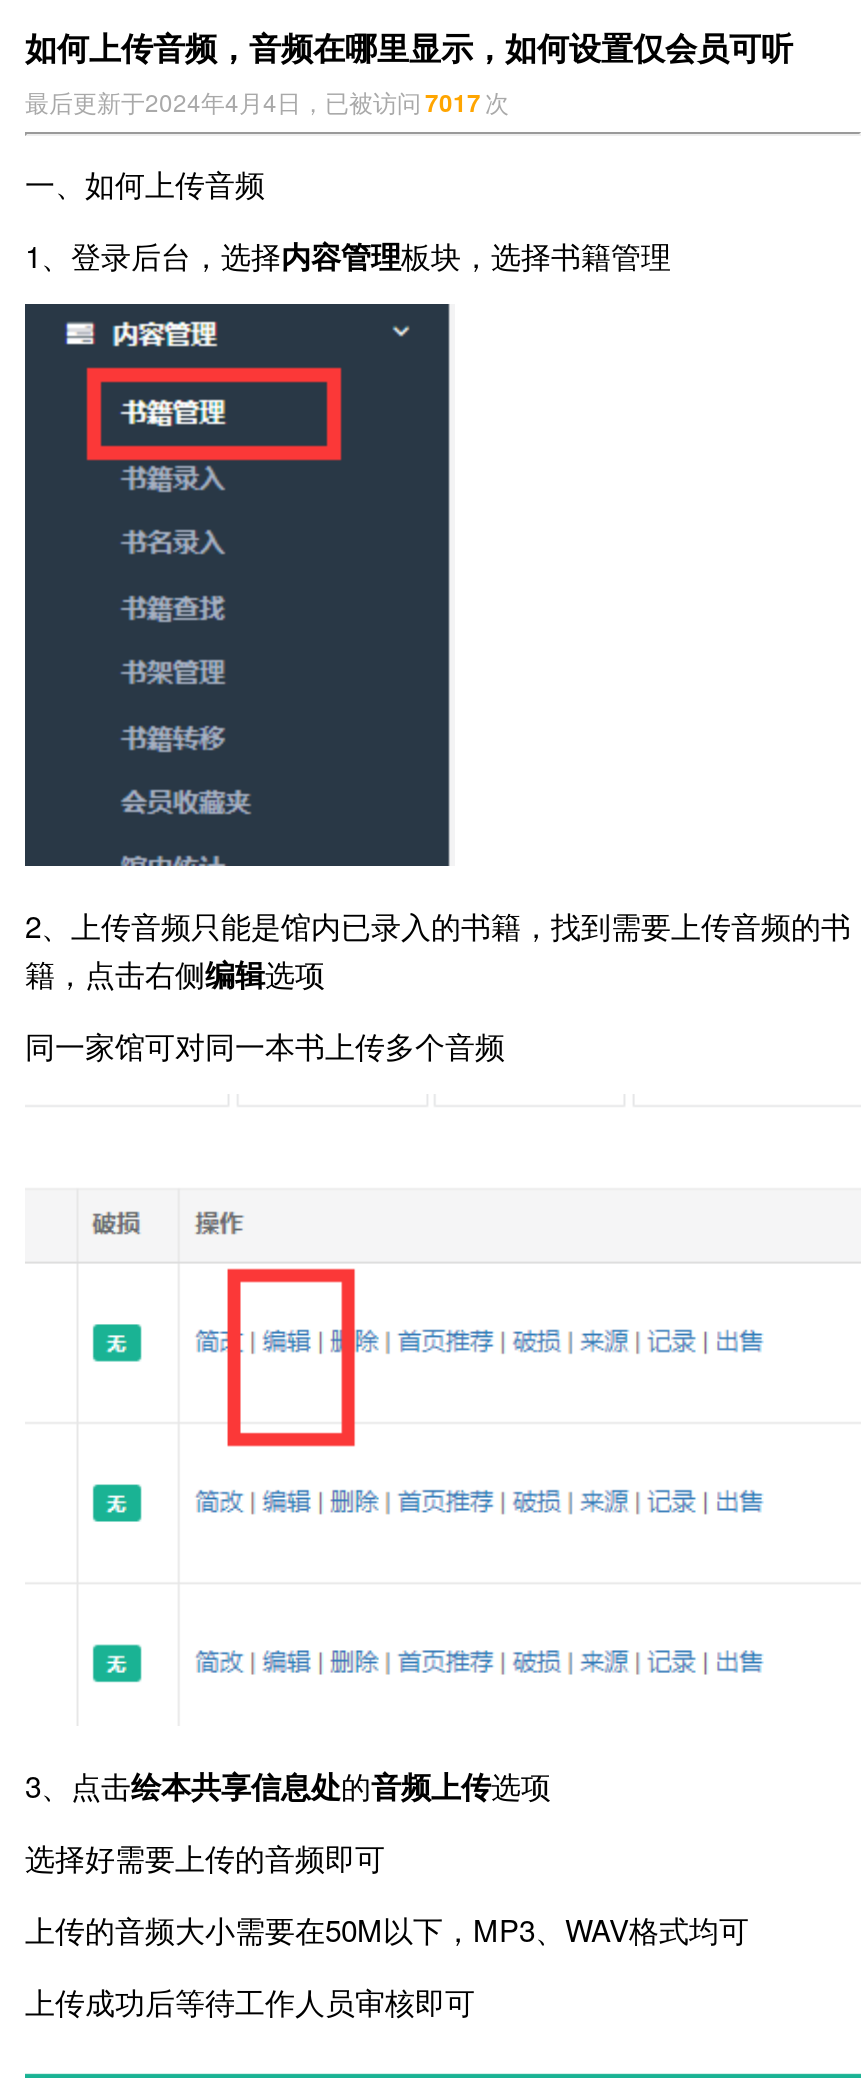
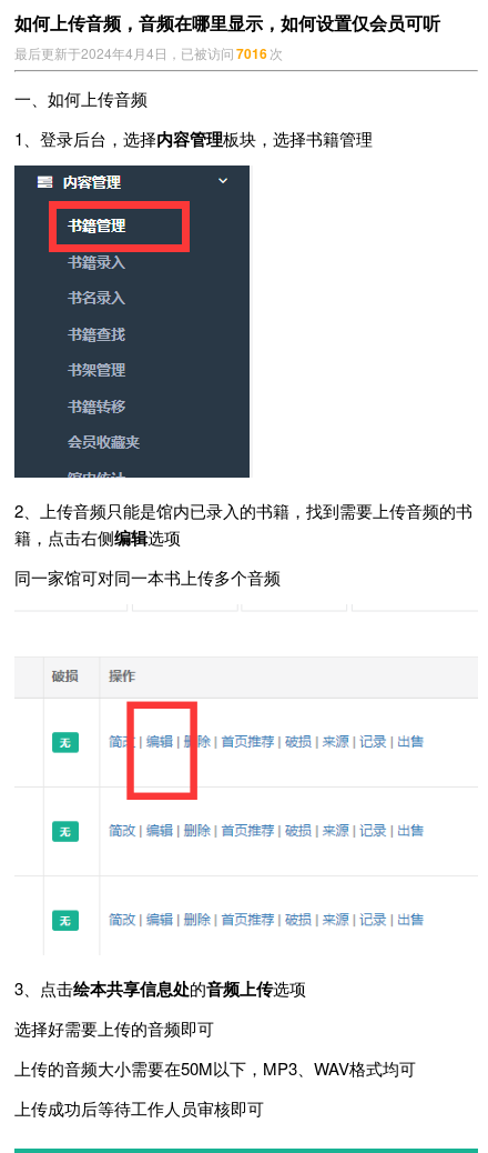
[25,85,509,121] 最后更新于2024年4月4日，已被访问 7017 次 -> [14,44,283,64] 最后更新于2024年4月4日，已被访问 7016 次

